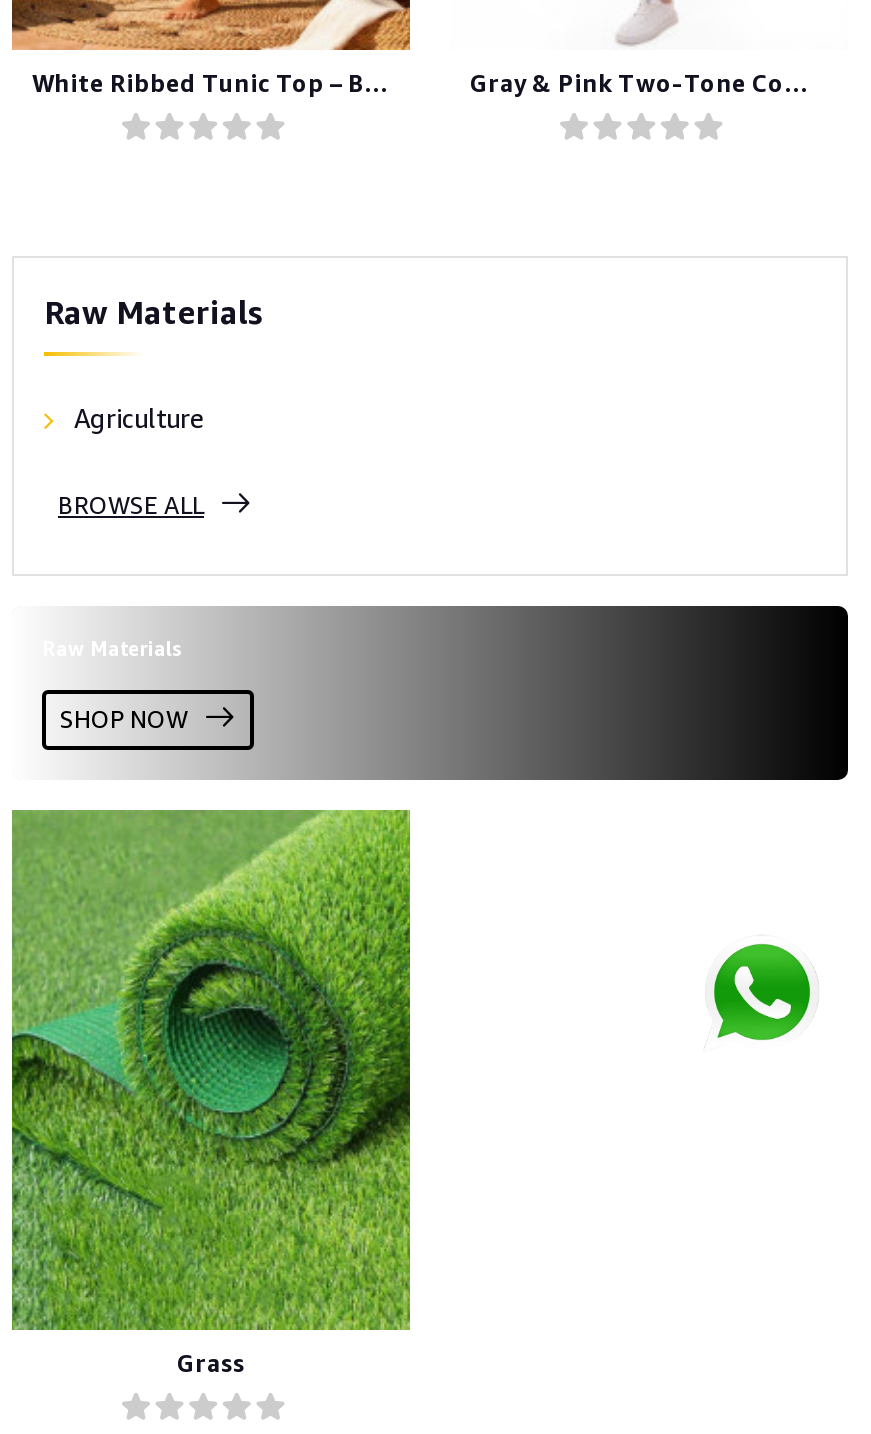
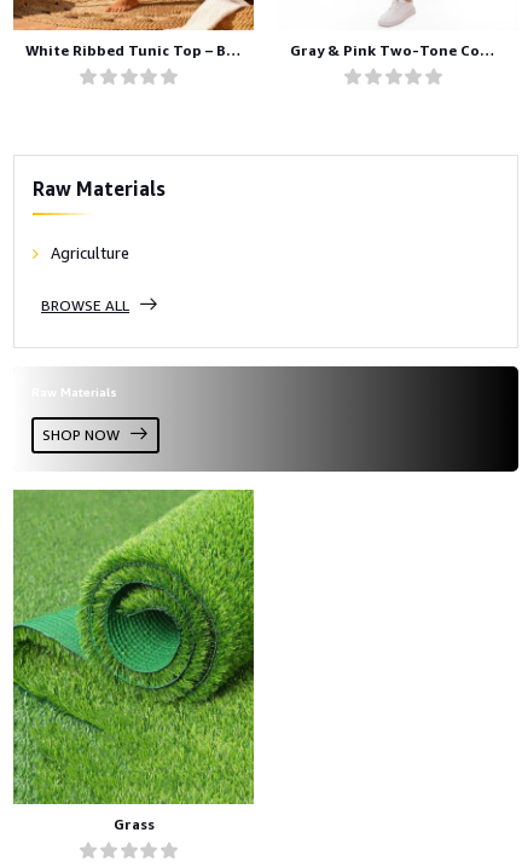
[712,942,812,1042] [image] -> none

